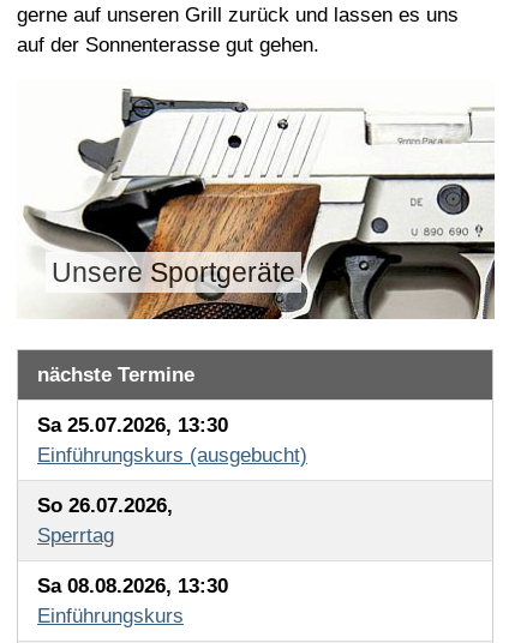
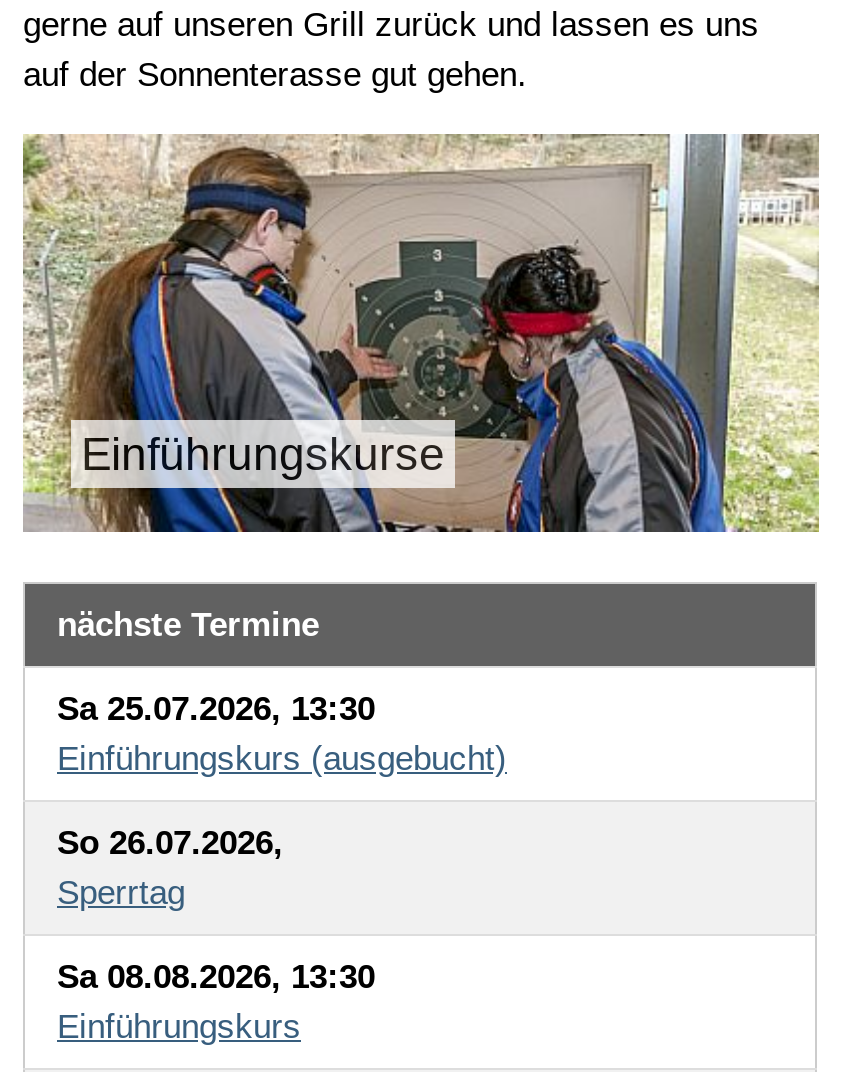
[17,80,496,320] [image] | Unsere Sportgeräte -> [21,132,821,534] [image] | Einführungskurse

